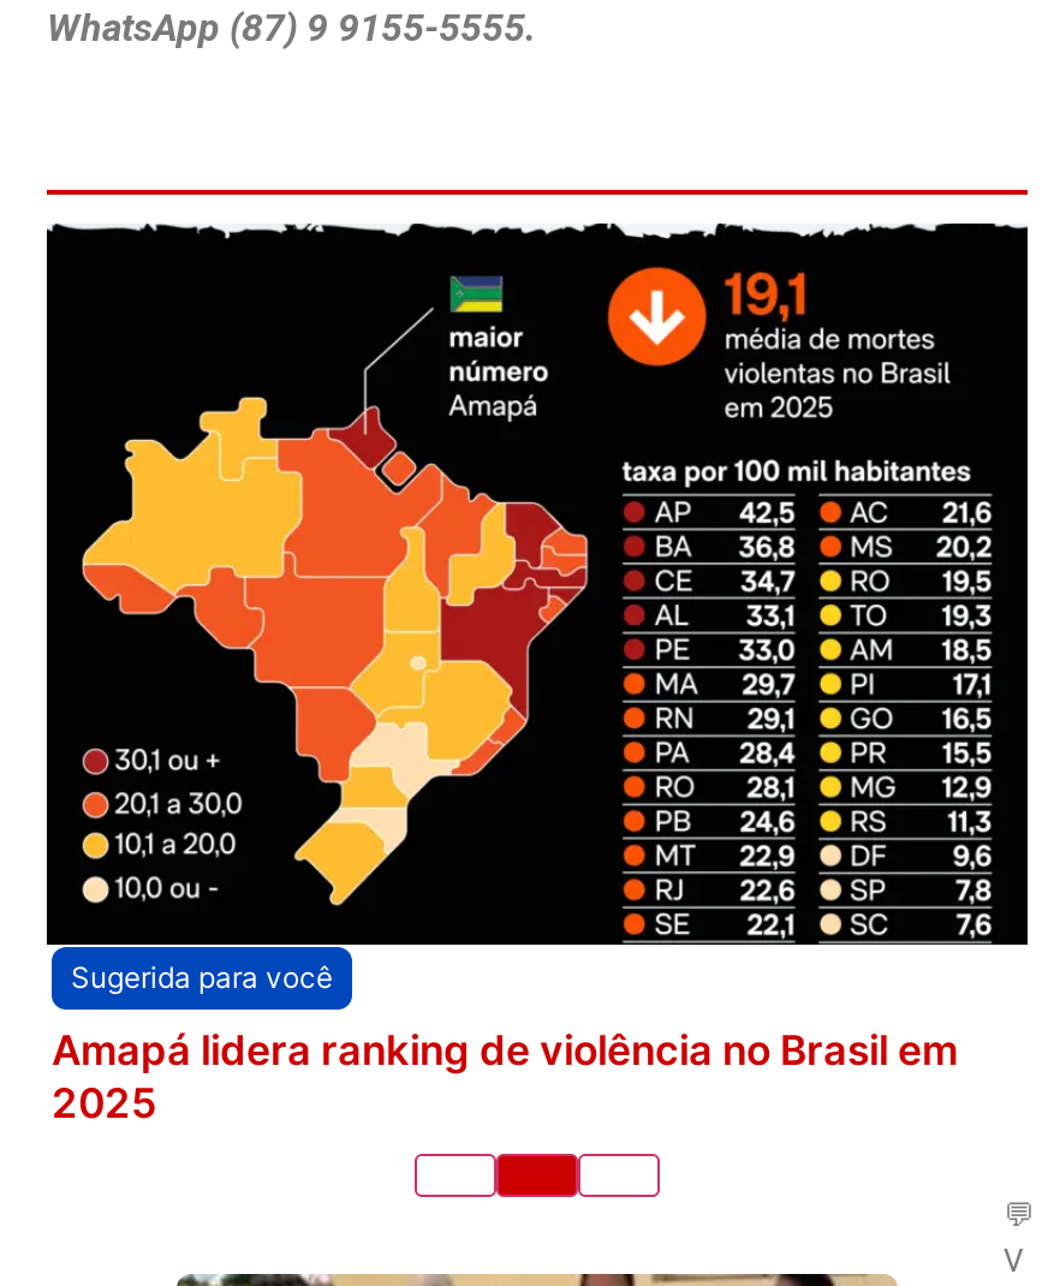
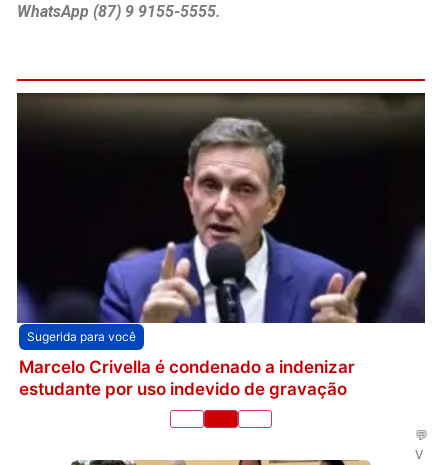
[47,221,1030,1127] [image] | Amapá lidera ranking de violência no Brasil em | 2025 -> [16,92,426,399] [image] | Marcelo Crivella é condenado a indenizar | estudante por uso indevido de gravação

